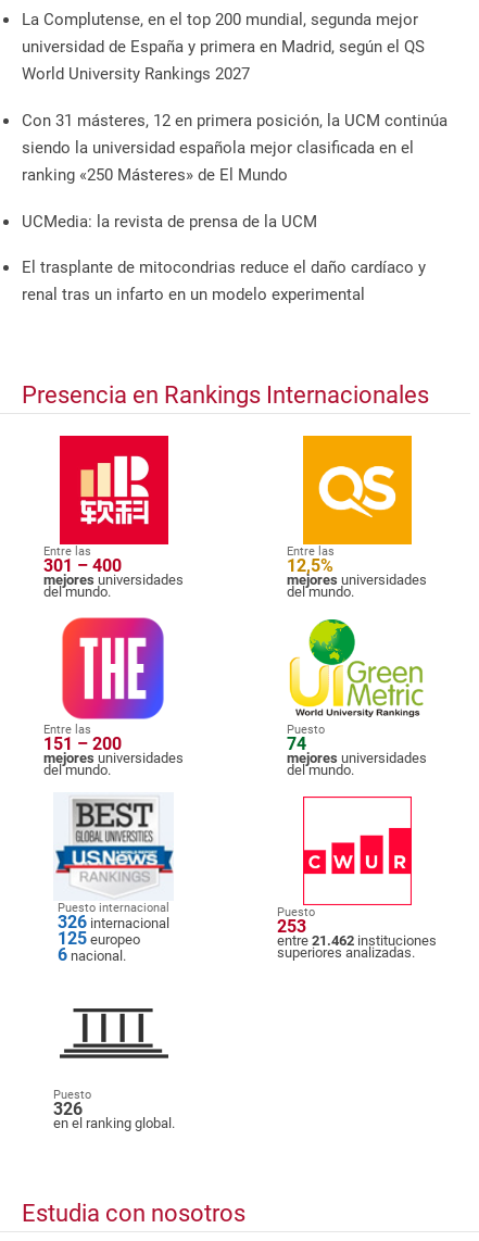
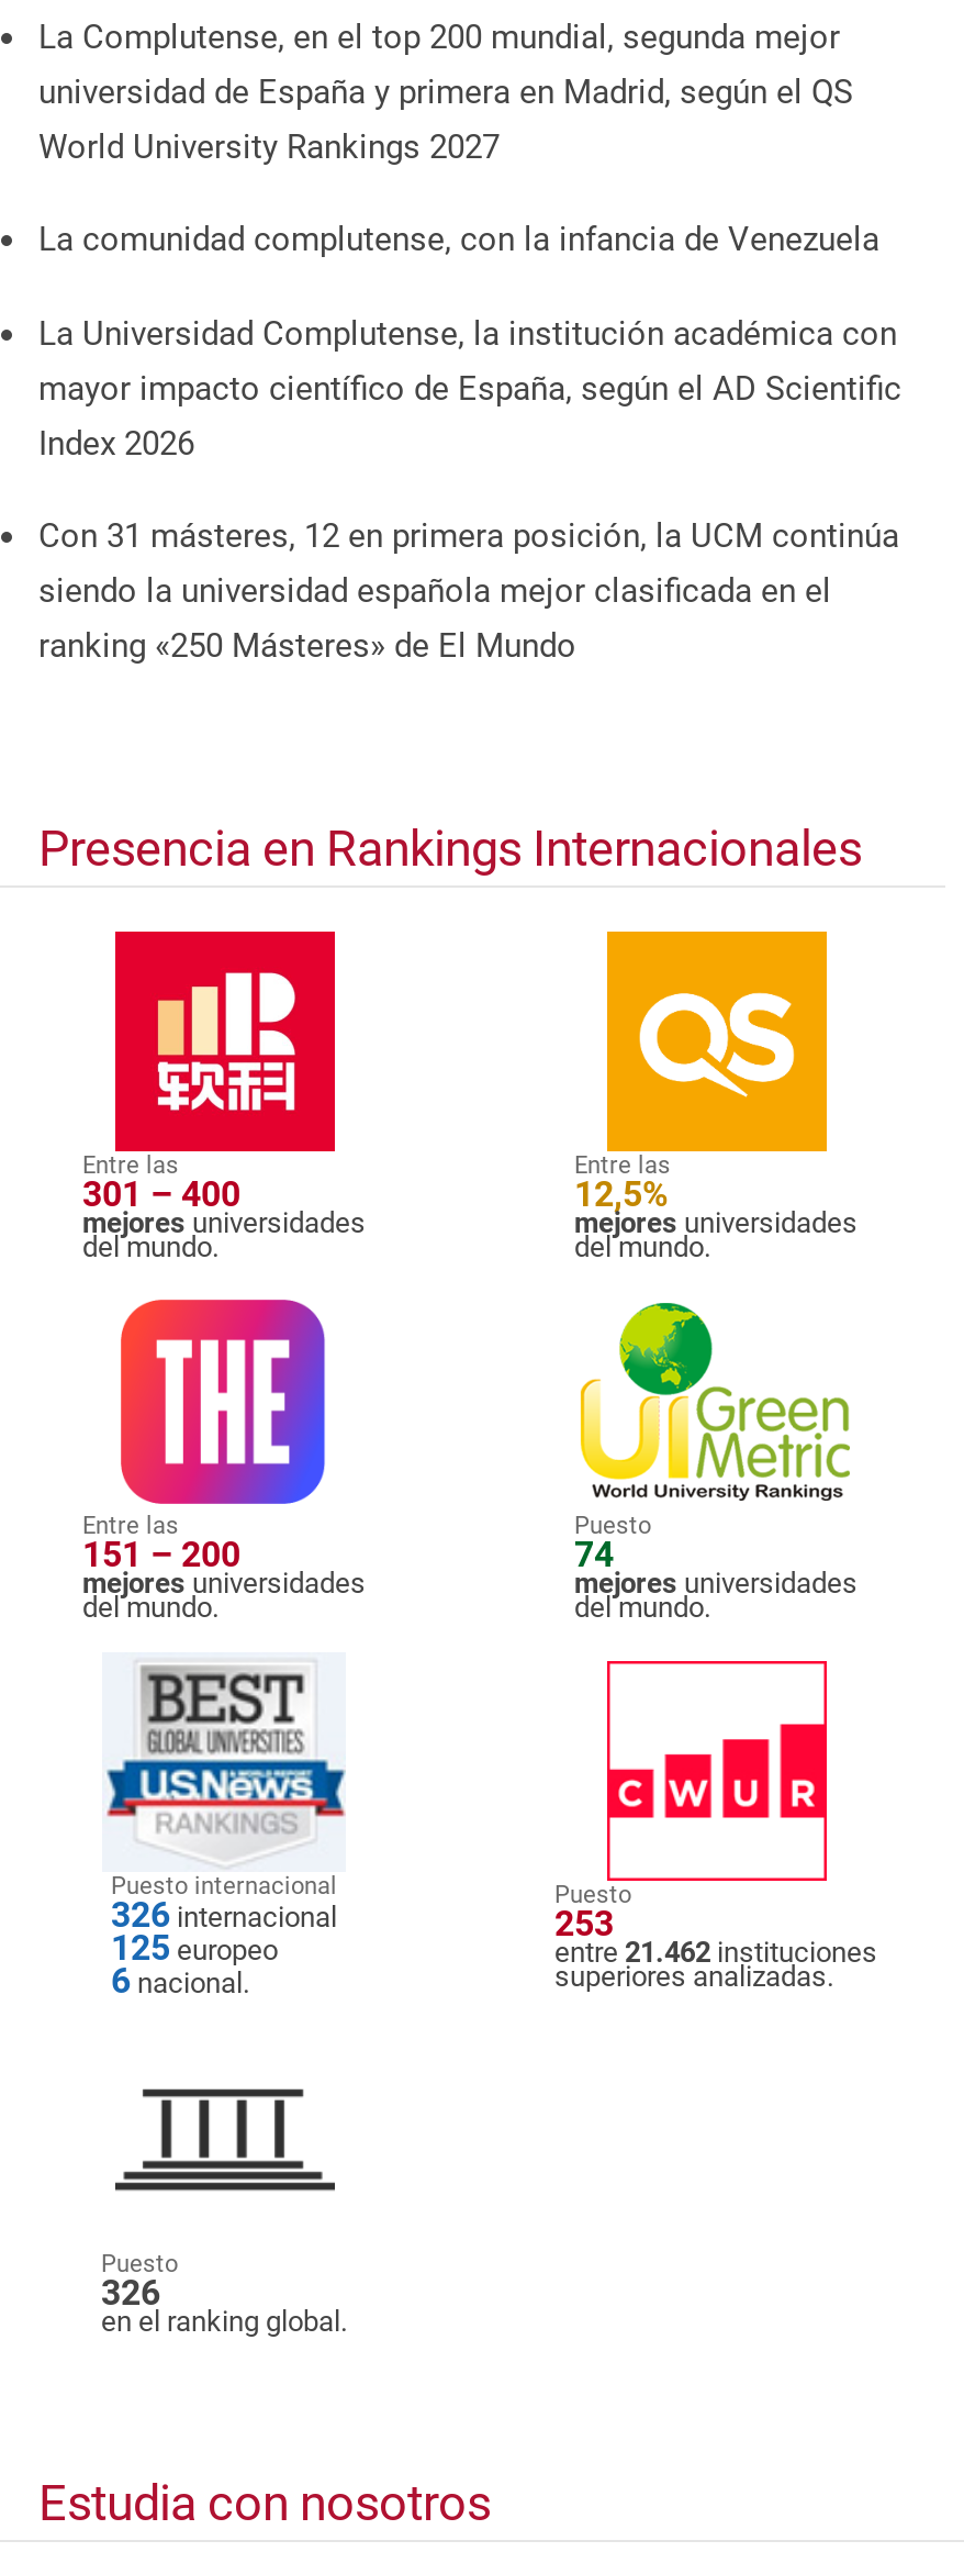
none -> [38,220,901,463] La comunidad complutense, con la infancia de Venezuela | La Universidad Complutense, la institución académica con | mayor impacto científico de España, según el AD Scientific | Index 2026
moved [22,111,448,185] -> [38,517,899,666]: Con 31 másteres, 12 en primera posición, la UCM continúa | siendo la universidad española mejor clasificada en el | ranking «250 Másteres» de El Mundo
[22,211,426,304] UCMedia: la revista de prensa de la UCM | El trasplante de mitocondrias reduce el daño cardíaco y | renal tras un infarto en un modelo experimental -> none

